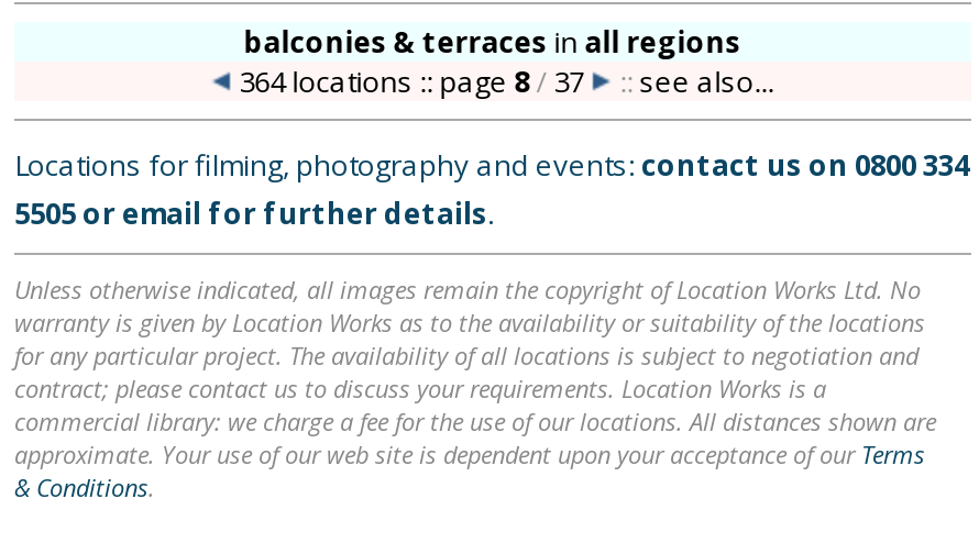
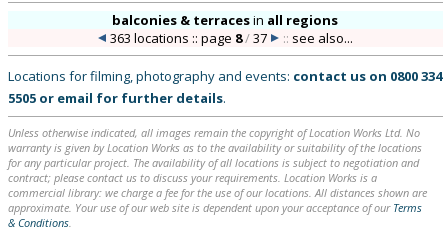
[239,62,585,101] 364 locations :: page 8 / 37 -> [110,29,267,47] 363 locations :: page 8 / 37

